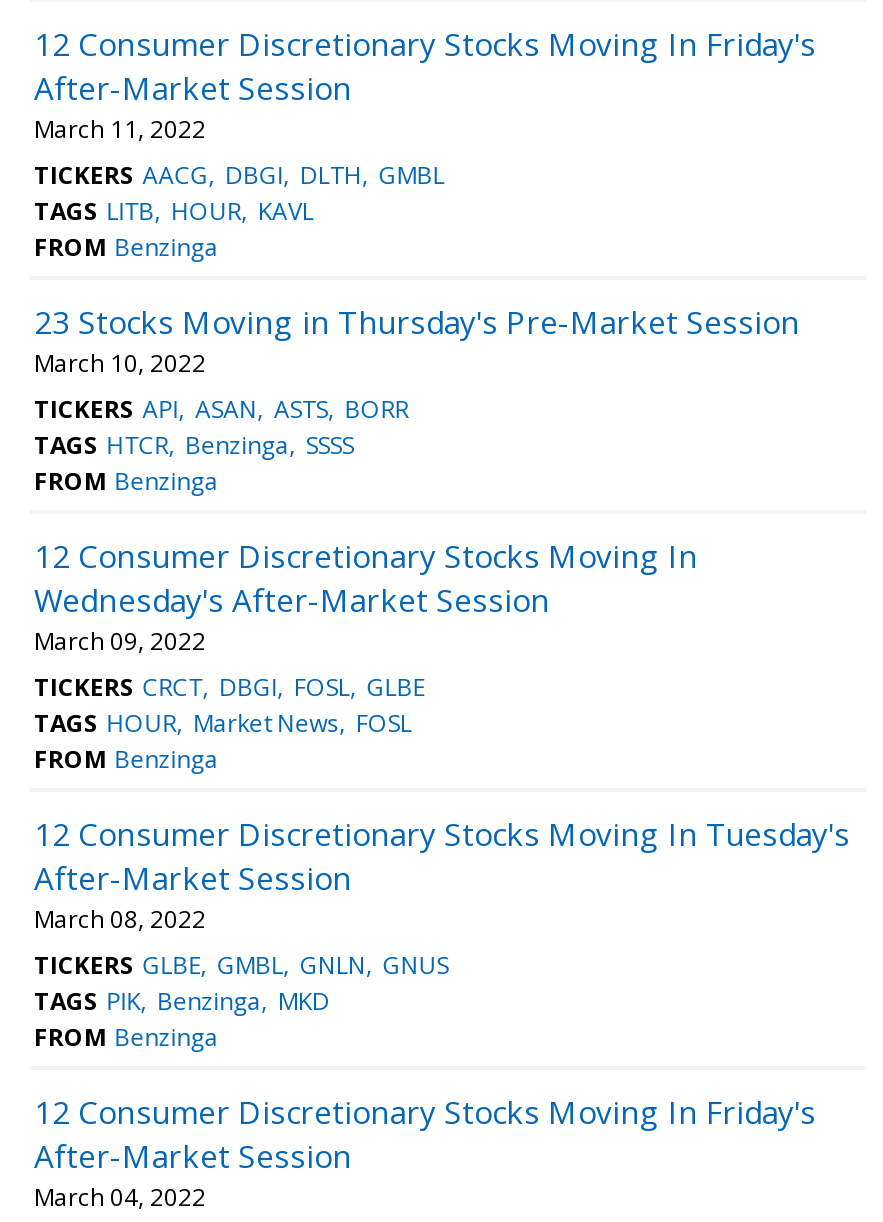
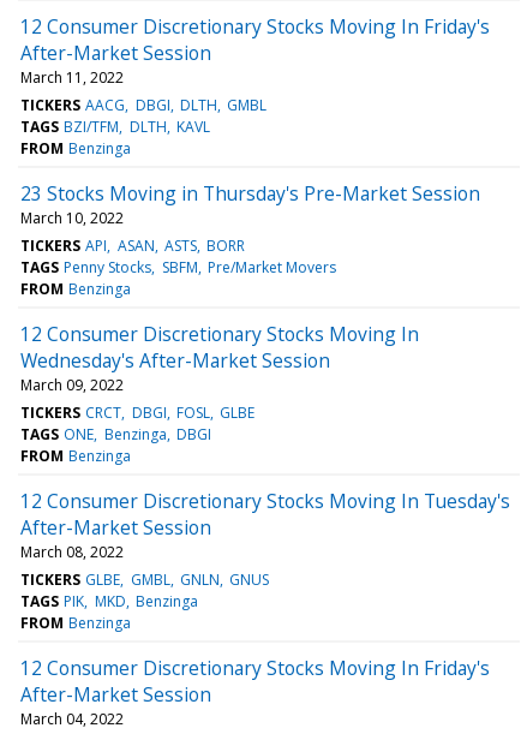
[34,194,314,228] TAGS LITB HOUR KAVL -> [20,116,210,137] TAGS BZI/TFM DLTH KAVL
[34,428,354,462] TAGS HTCR Benzinga SSSS -> [20,257,336,277] TAGS Penny Stocks SBFM Pre/Market Movers
[34,706,412,740] TAGS HOUR Market News FOSL -> [20,424,211,444] TAGS ONE Benzinga DBGI
[34,984,330,1018] TAGS PIK Benzinga MKD -> [20,591,198,611] TAGS PIK MKD Benzinga

